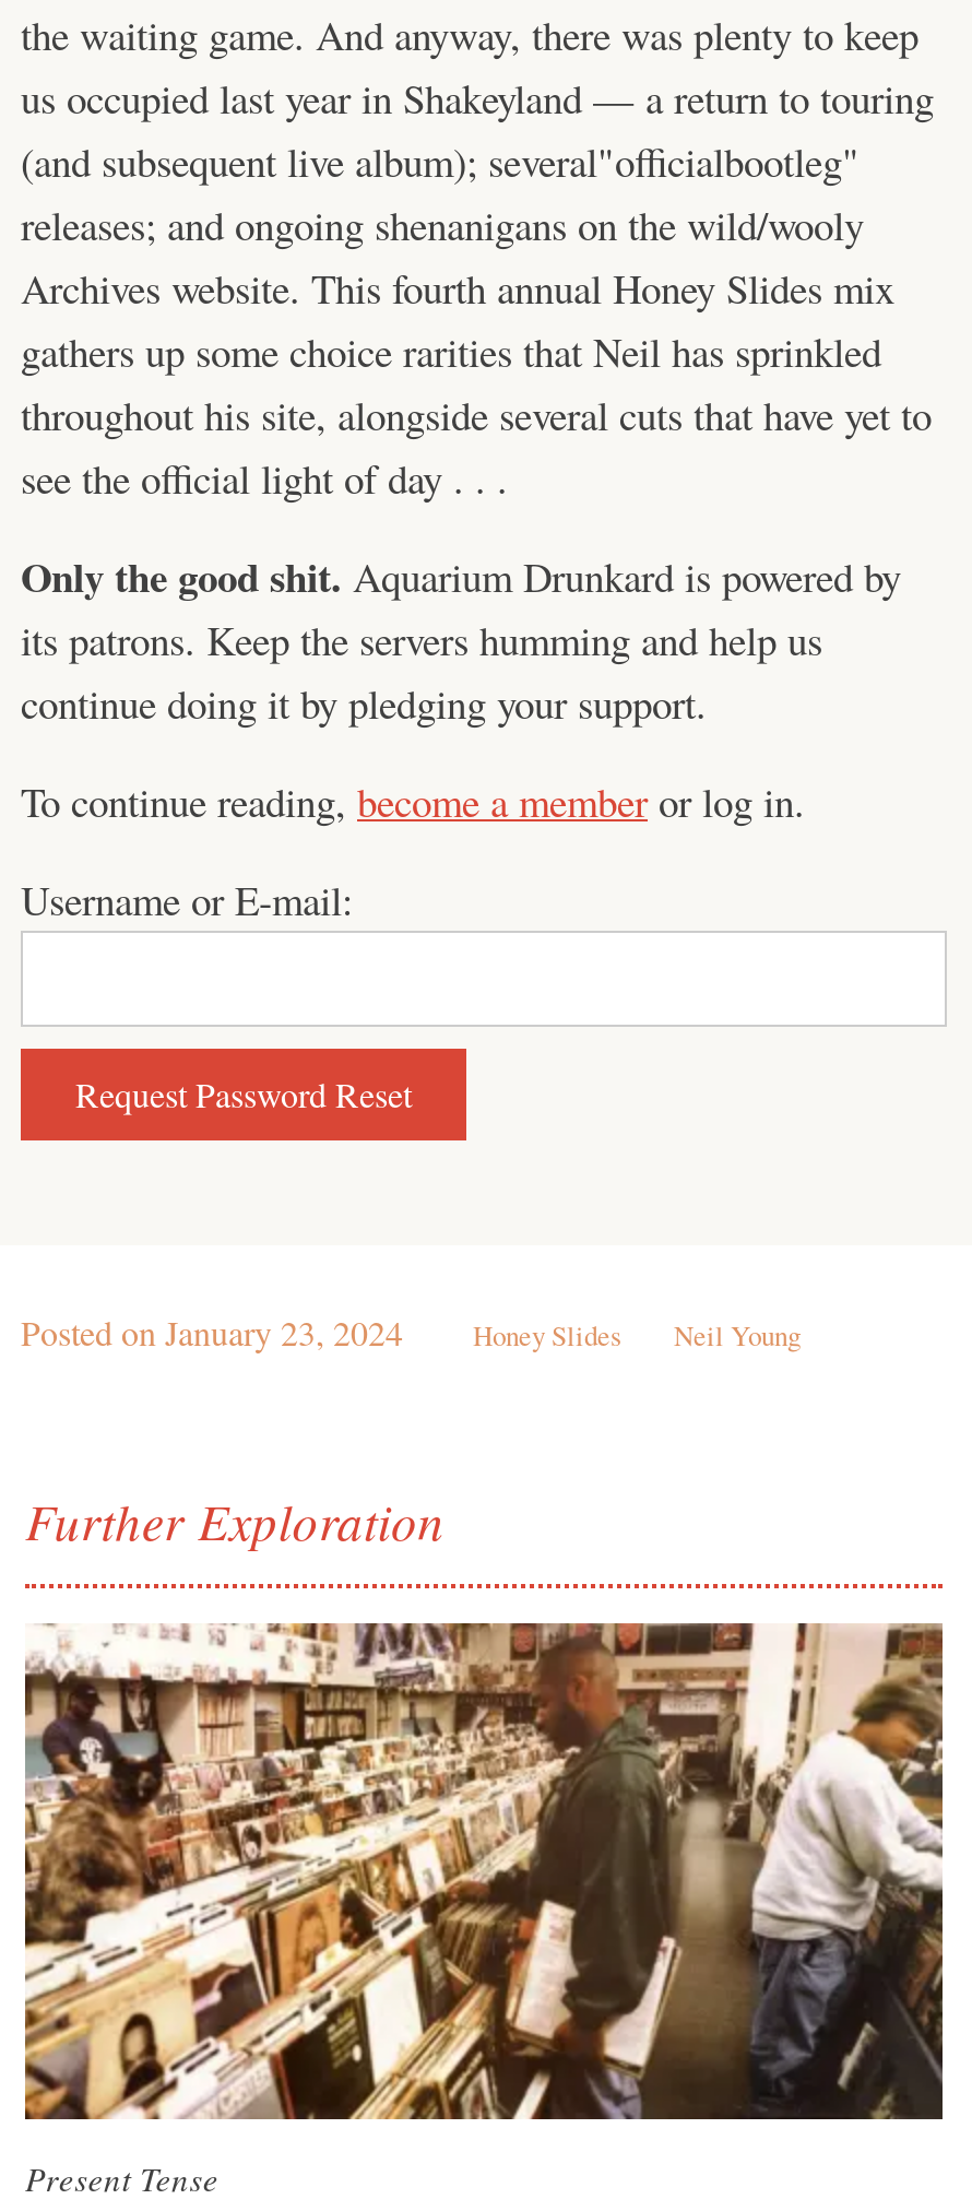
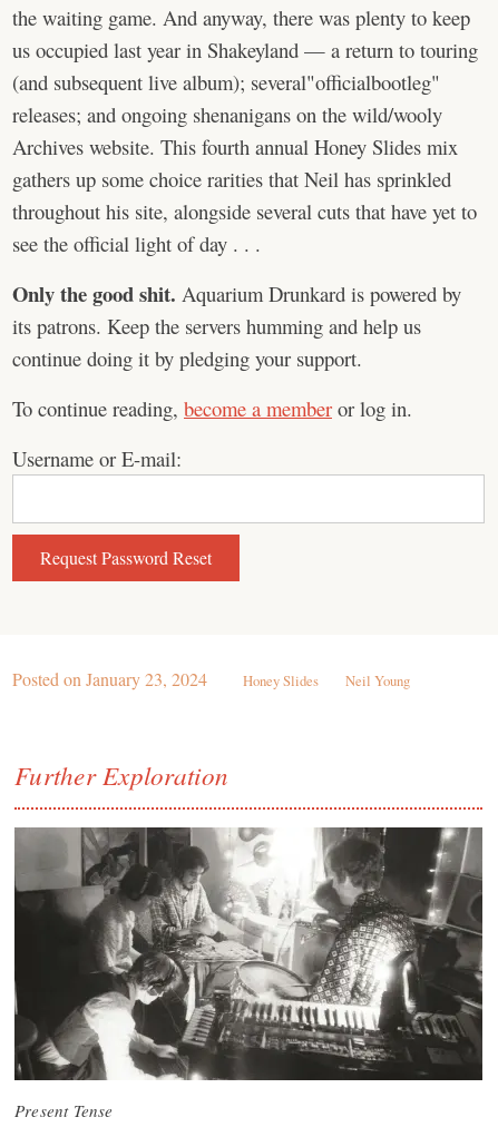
[23,1621,945,2121] [image] -> [13,826,484,1081] [image]

